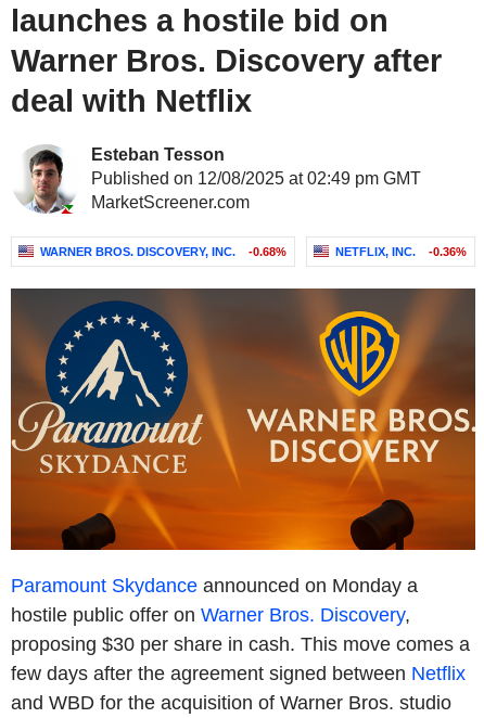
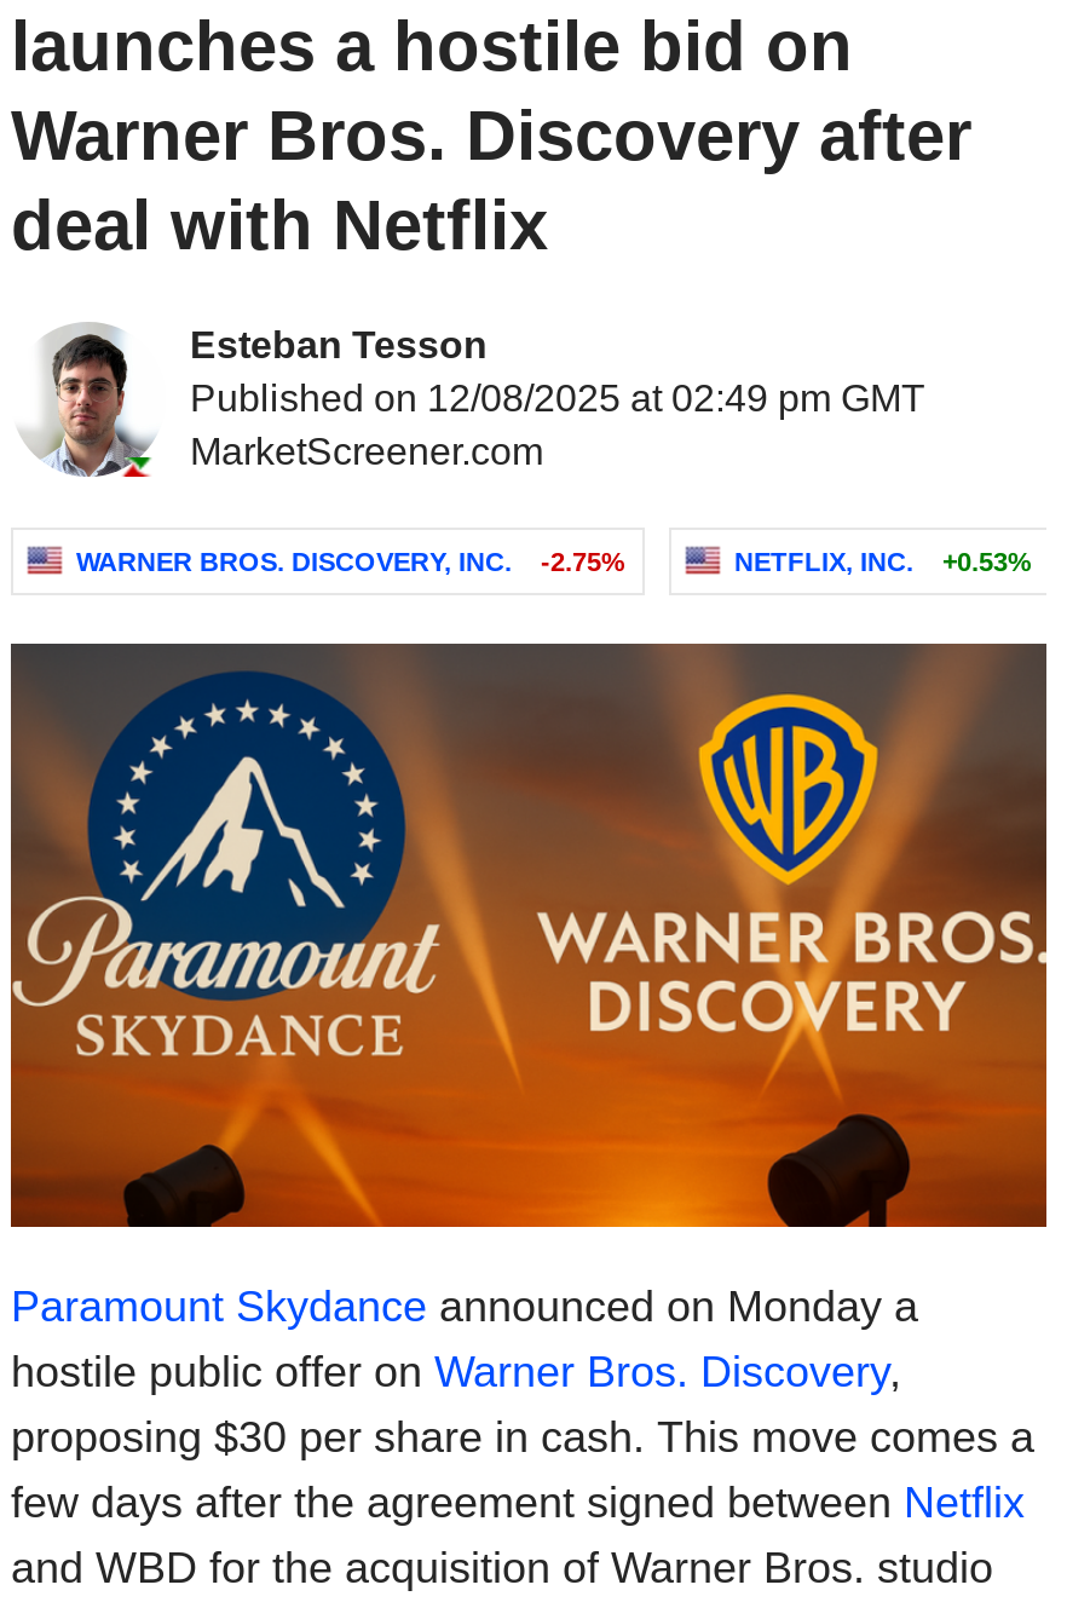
[40,245,286,258] WARNER BROS. DISCOVERY, INC. -0.68% -> [76,547,625,576] WARNER BROS. DISCOVERY, INC. -2.75%
[335,245,467,258] NETFLIX, INC. -0.36% -> [734,547,1032,576] NETFLIX, INC. +0.53%

